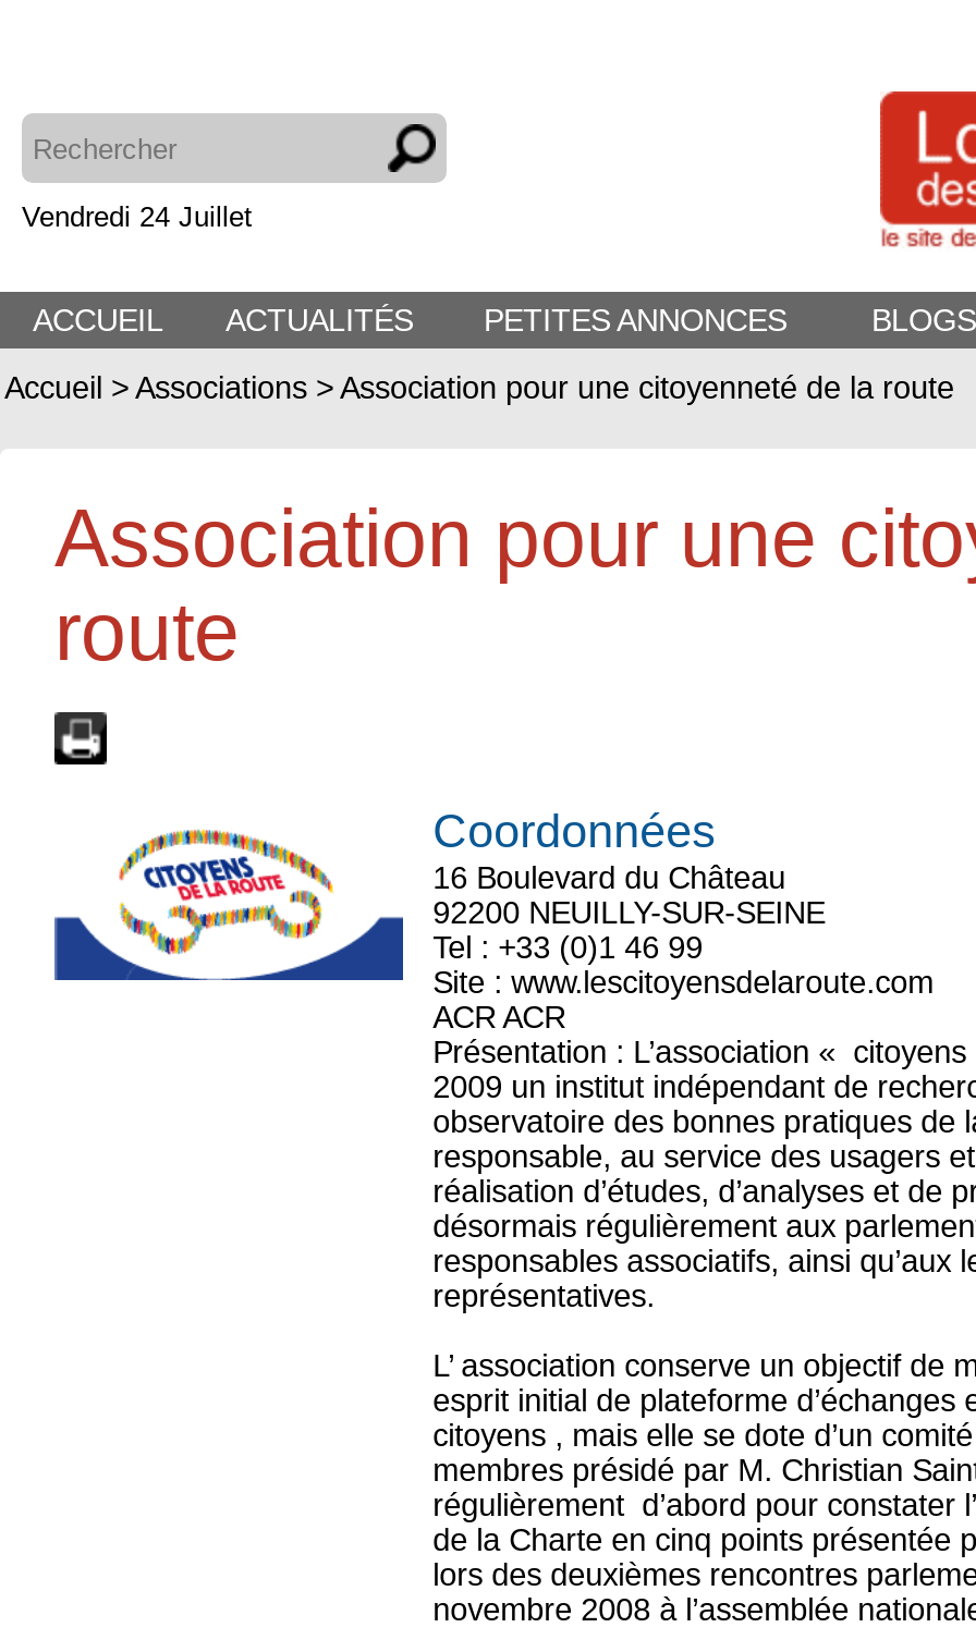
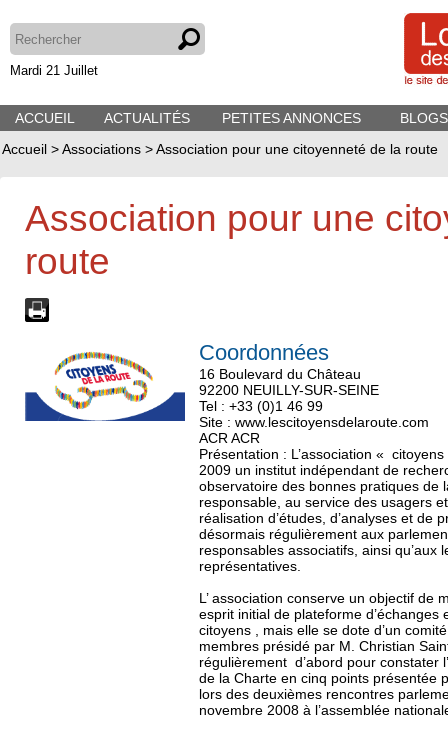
[22,200,253,233] Vendredi 24 Juillet -> [10,63,98,78] Mardi 21 Juillet

